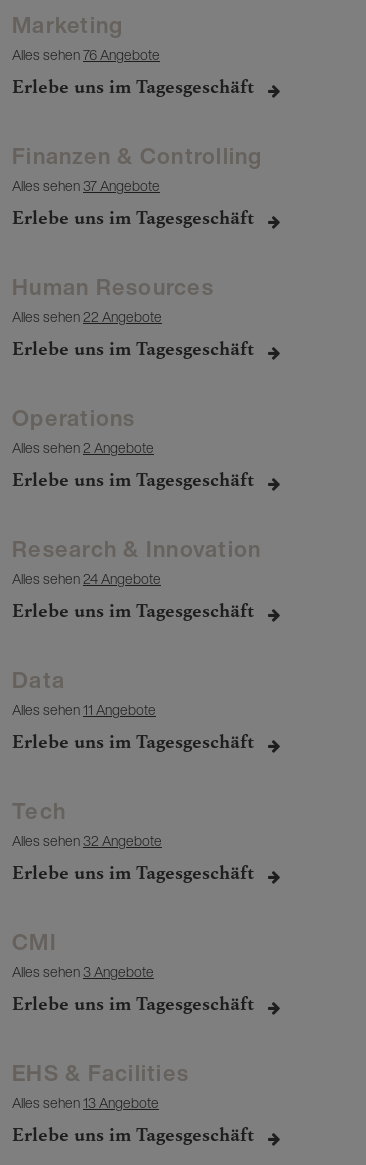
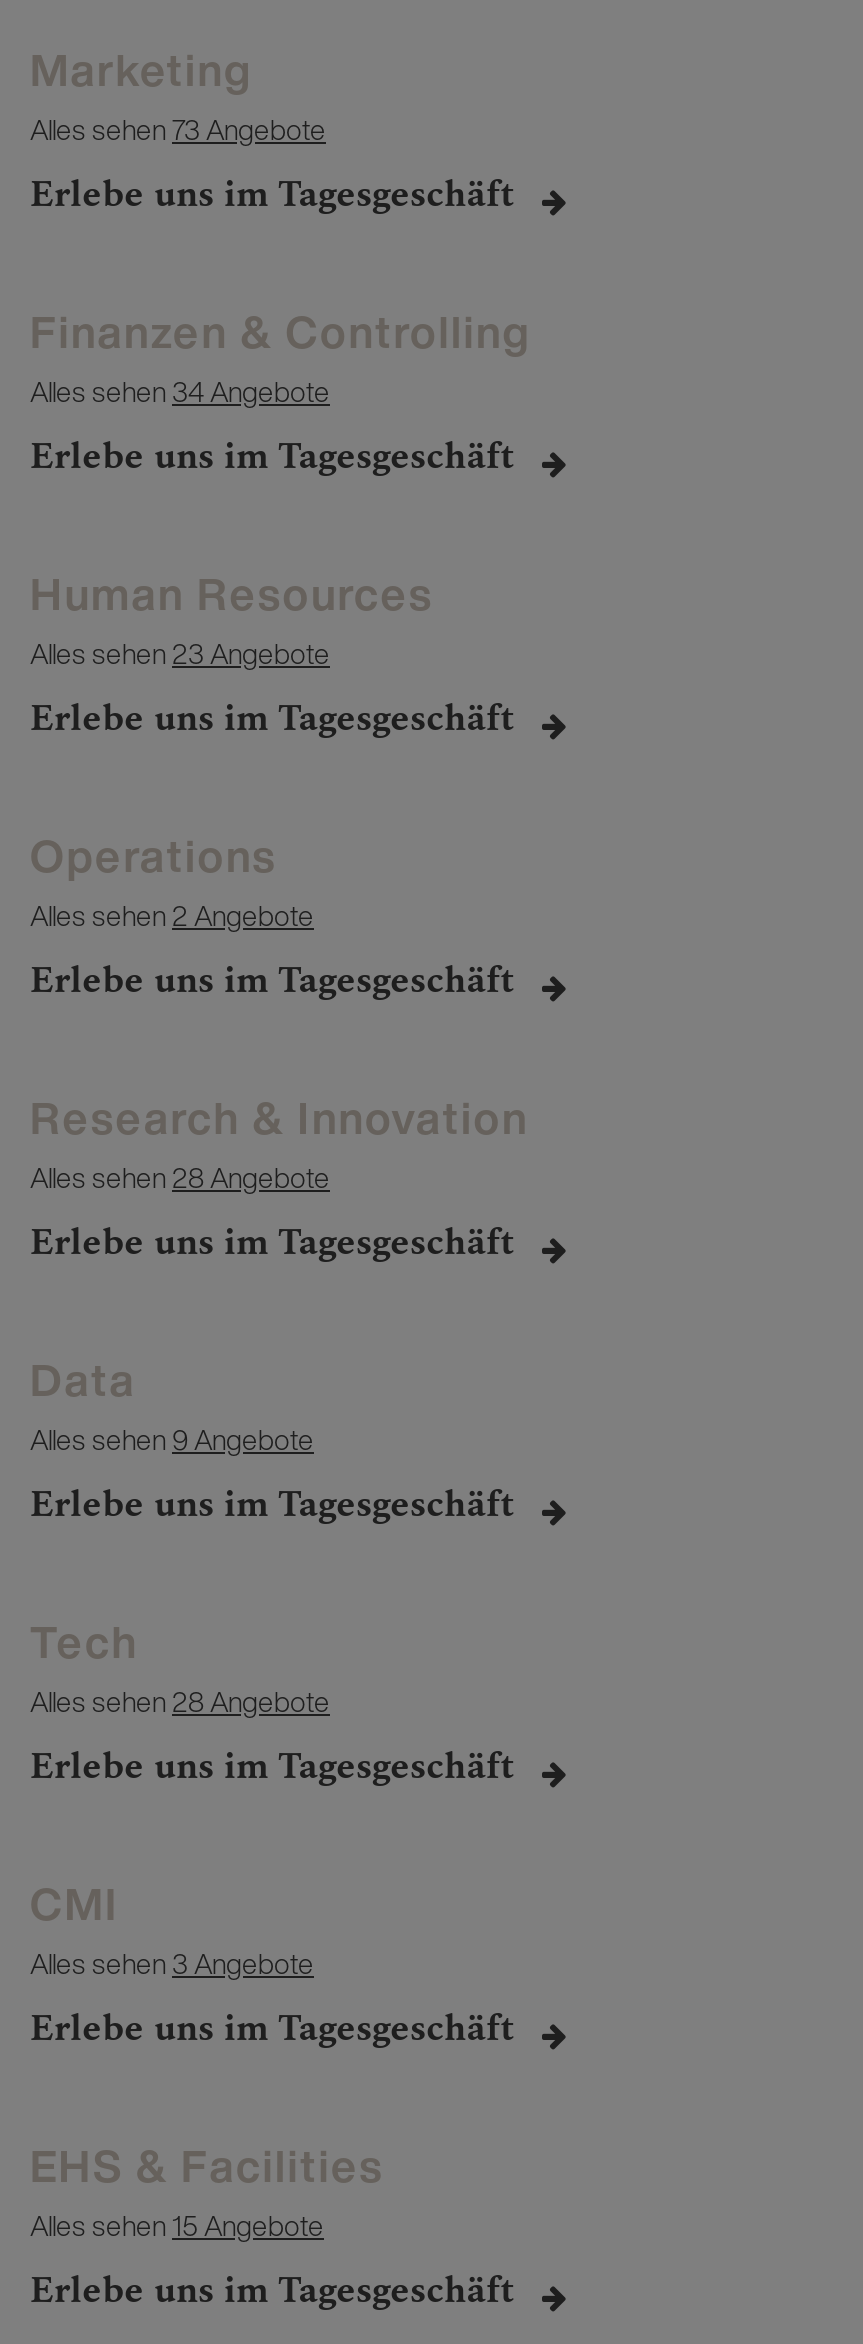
[12,44,160,65] Alles sehen76 Angebote -> [30,108,326,150] Alles sehen73 Angebote
[12,175,160,196] Alles sehen 37 Angebote -> [30,370,330,412] Alles sehen 34 Angebote
[12,306,162,327] Alles sehen 22 Angebote -> [30,632,330,674] Alles sehen 23 Angebote
[12,568,161,589] Alles sehen 24 Angebote -> [30,1156,330,1198] Alles sehen 28 Angebote
[12,699,156,720] Alles sehen 11 Angebote -> [30,1418,314,1460] Alles sehen 9 Angebote
[12,830,162,851] Alles sehen 32 Angebote -> [30,1680,330,1722] Alles sehen 28 Angebote
[12,1092,159,1113] Alles sehen 13 Angebote -> [30,2204,324,2246] Alles sehen 15 Angebote

